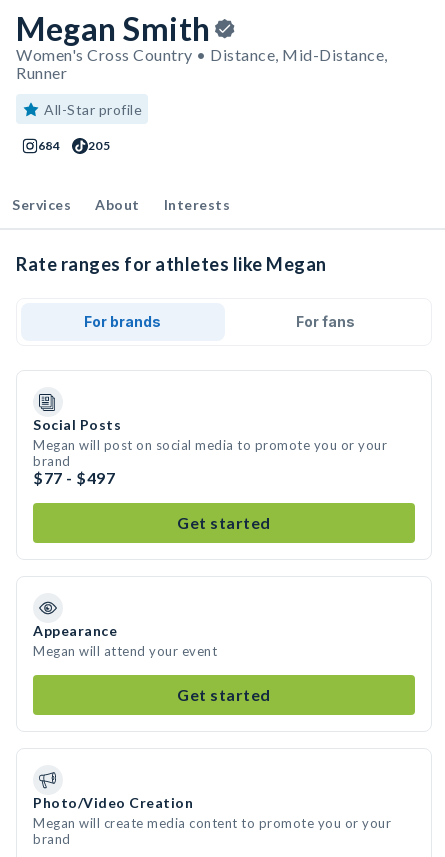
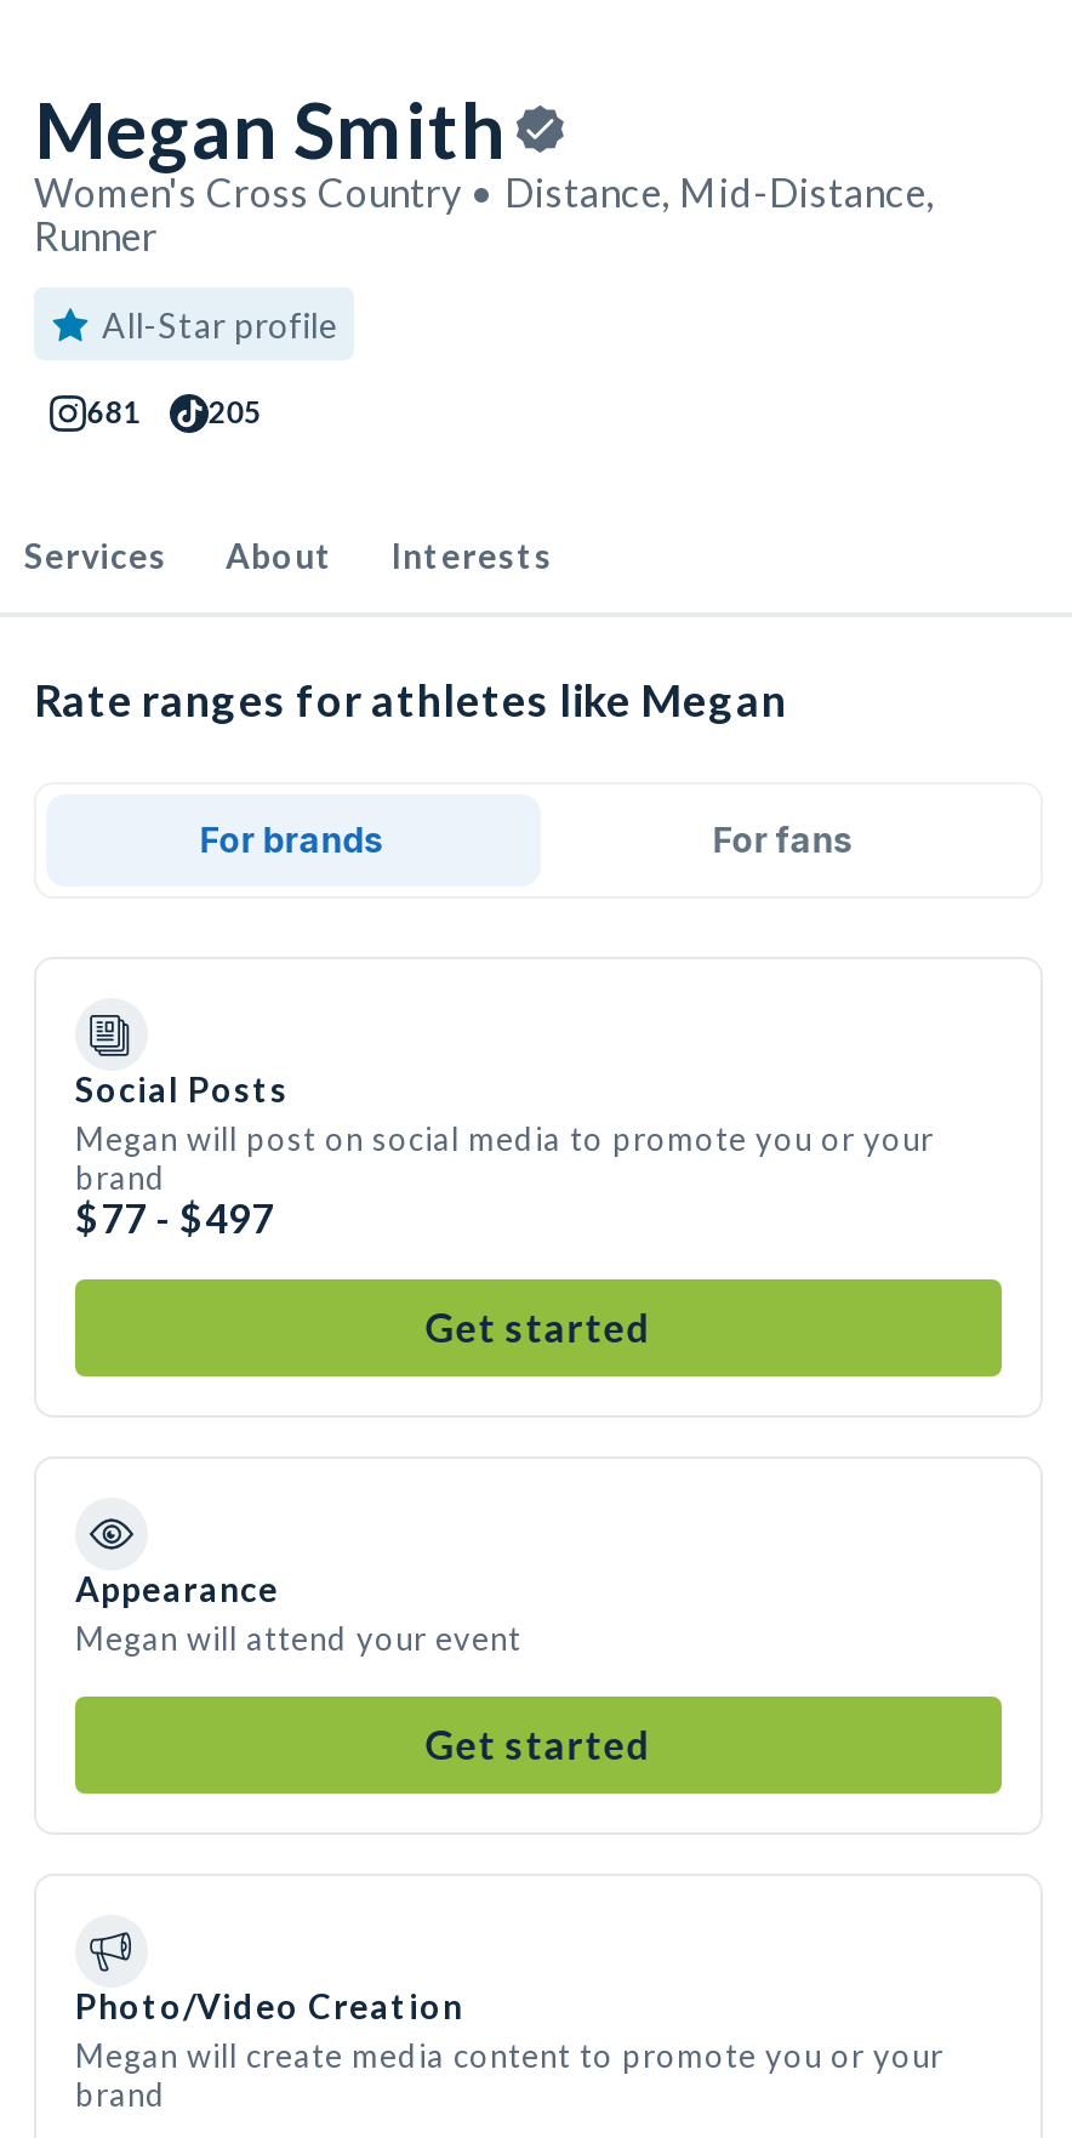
[38,138,110,153] 684 205 -> [87,394,262,431] 681 205

